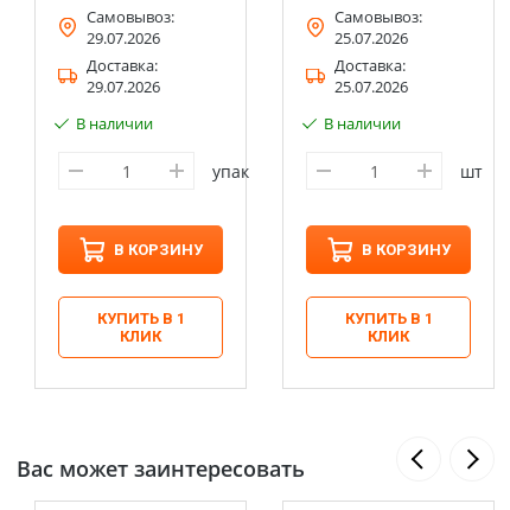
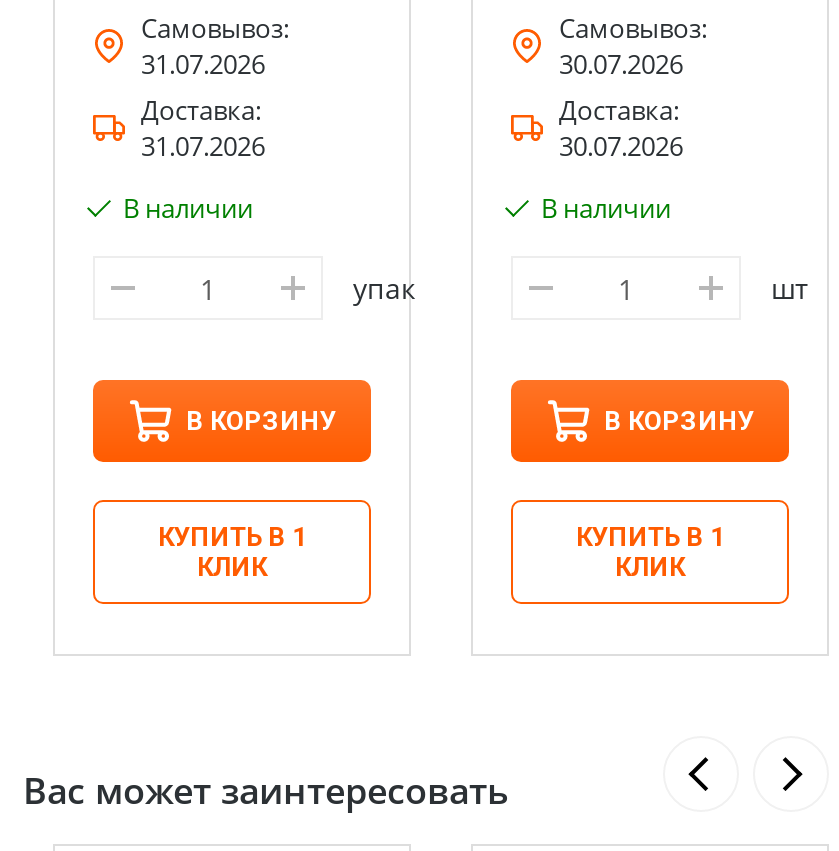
[87,27,160,49] 29.07.2026 -> [141,46,265,82] 31.07.2026
[334,27,408,49] 25.07.2026 -> [559,46,683,82] 30.07.2026
[87,76,160,97] 29.07.2026 -> [141,128,265,164] 31.07.2026
[334,76,408,97] 25.07.2026 -> [559,128,683,164] 30.07.2026

